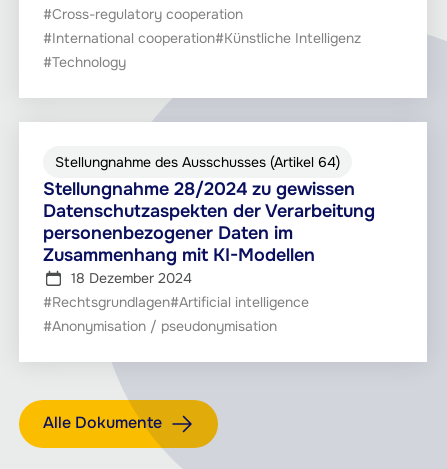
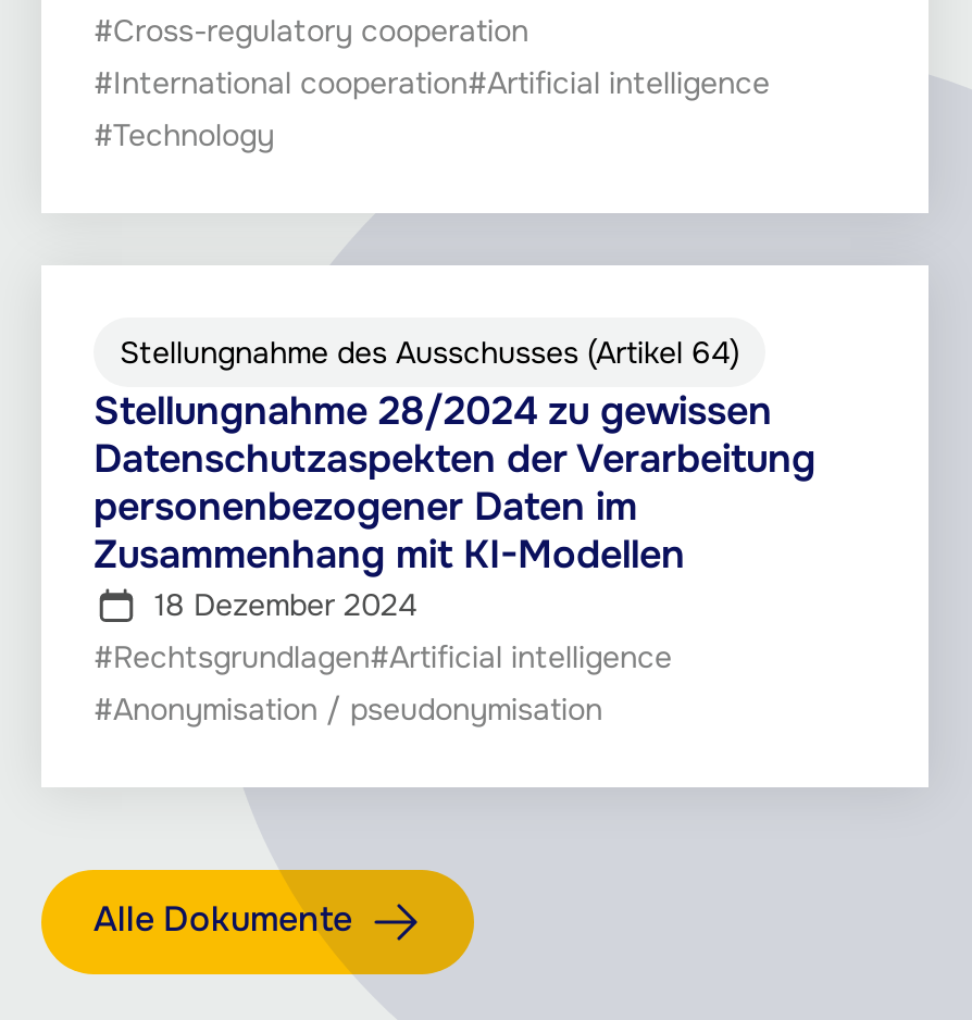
[43,29,361,47] #International cooperation#Künstliche Intelligenz -> [94,63,770,102] #International cooperation#Artificial intelligence

